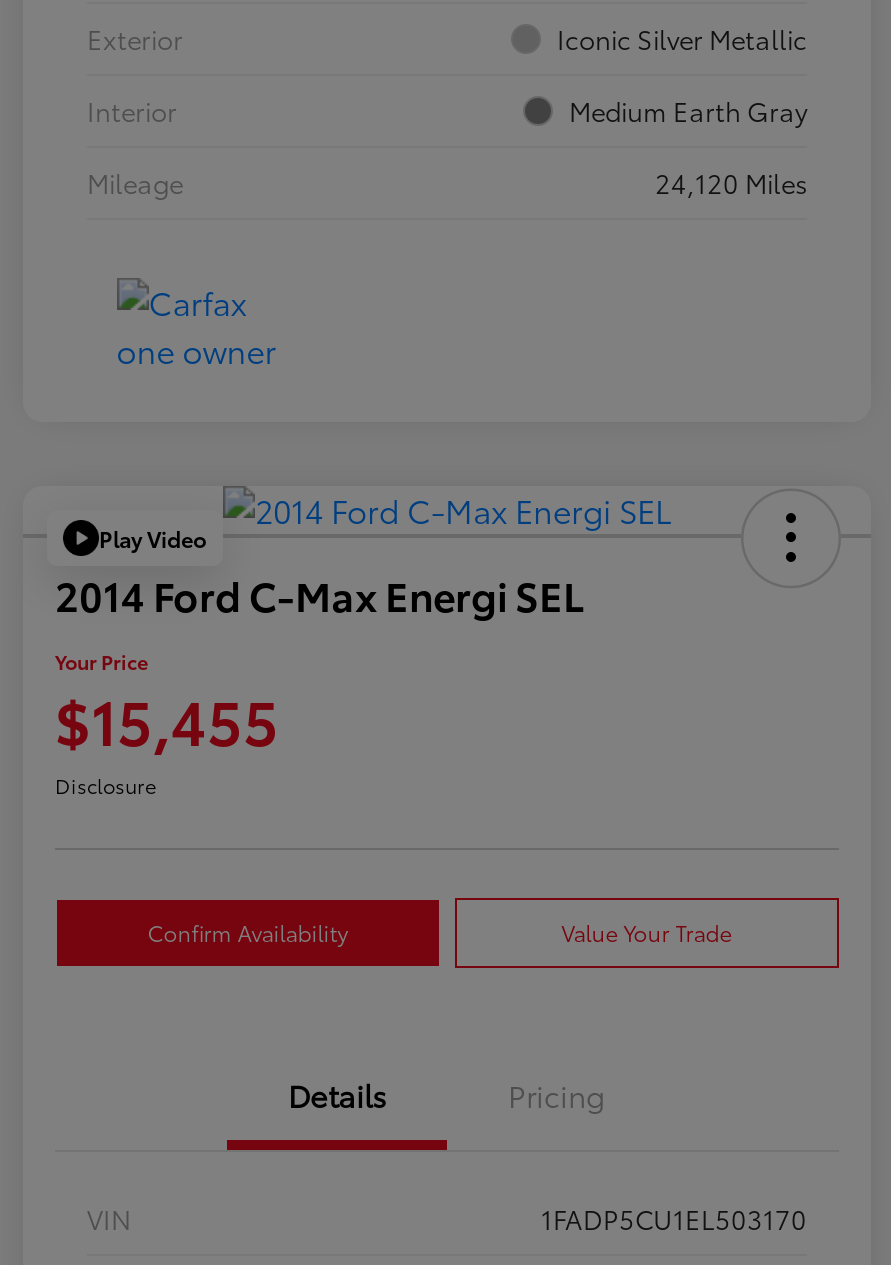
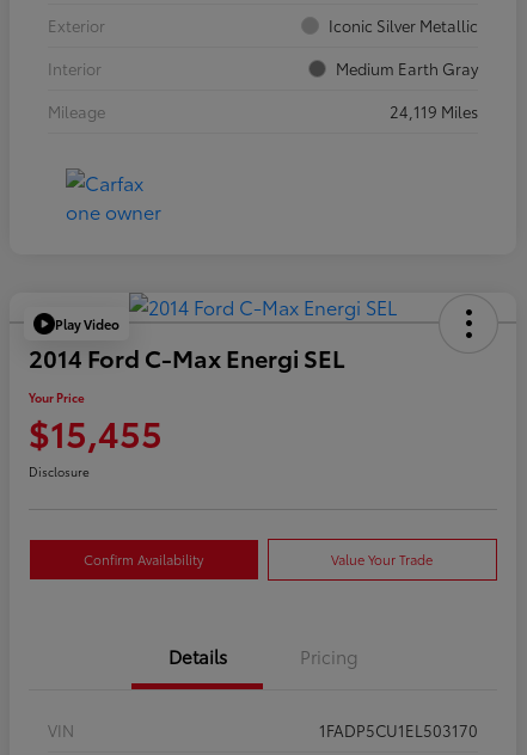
[655,165,807,201] 24,120 Miles -> [390,101,478,122] 24,119 Miles

